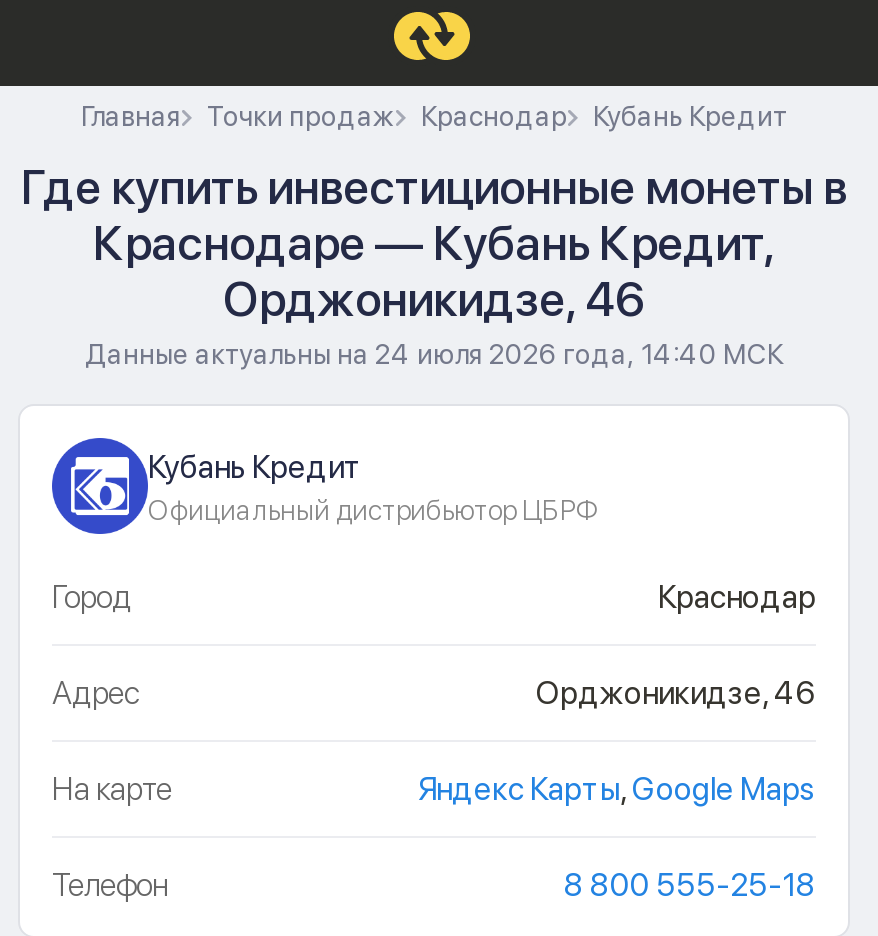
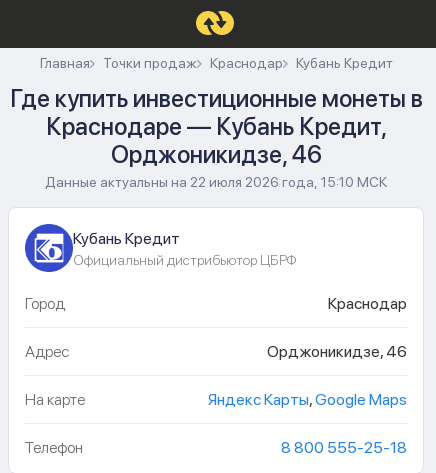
[85,338,783,370] Данные актуальны на 24 июля 2026 года, 14:40 МСК -> [45,174,387,190] Данные актуальны на 22 июля 2026 года, 15:10 МСК

